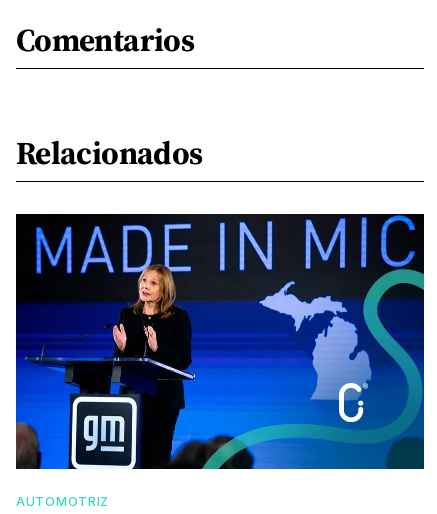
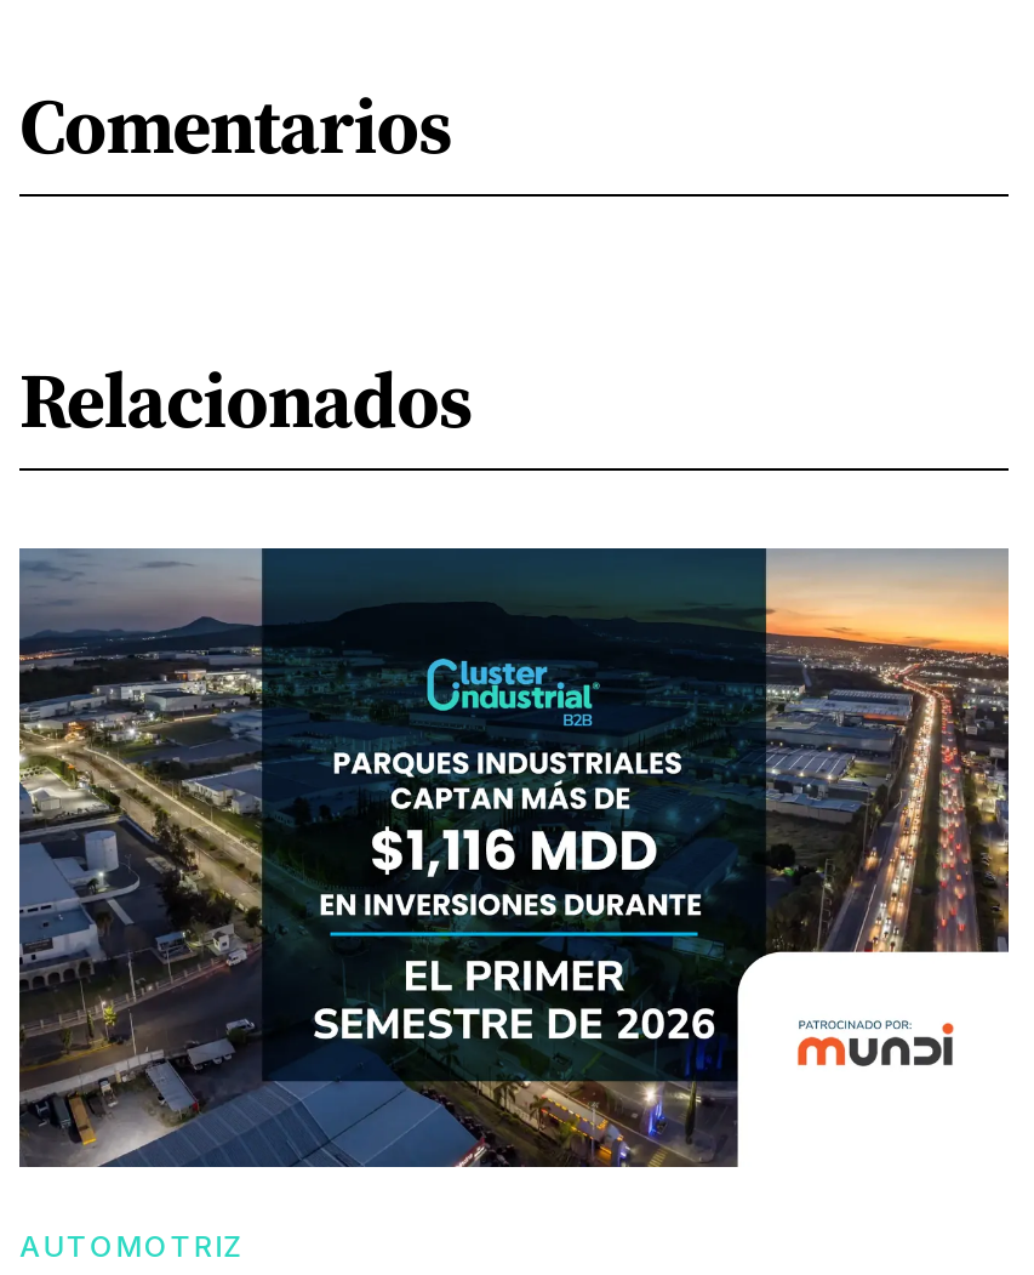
[15,213,425,470] [image] -> [17,546,1011,1169] [image]

